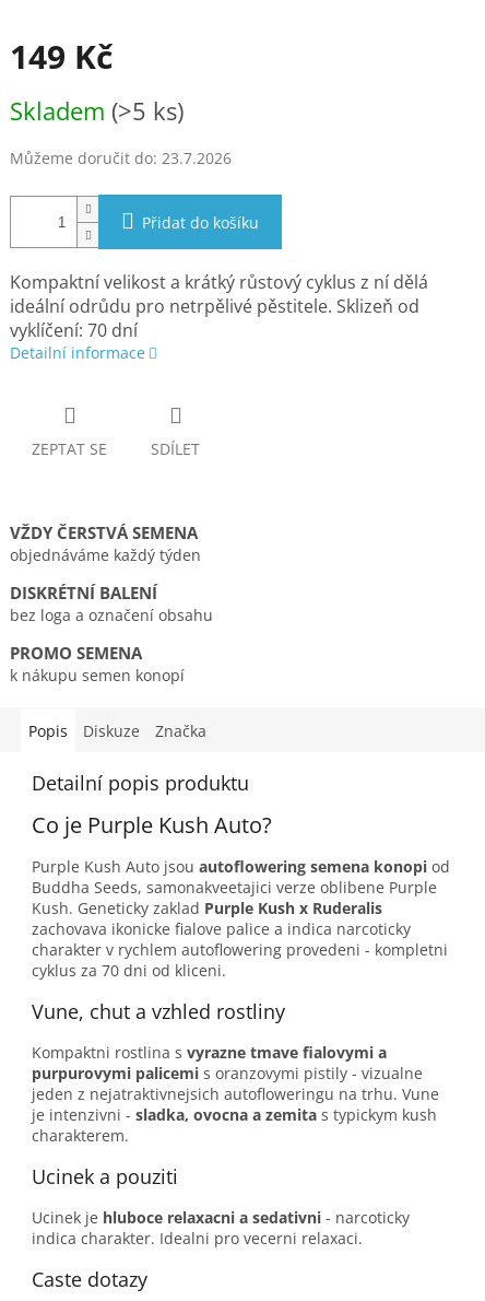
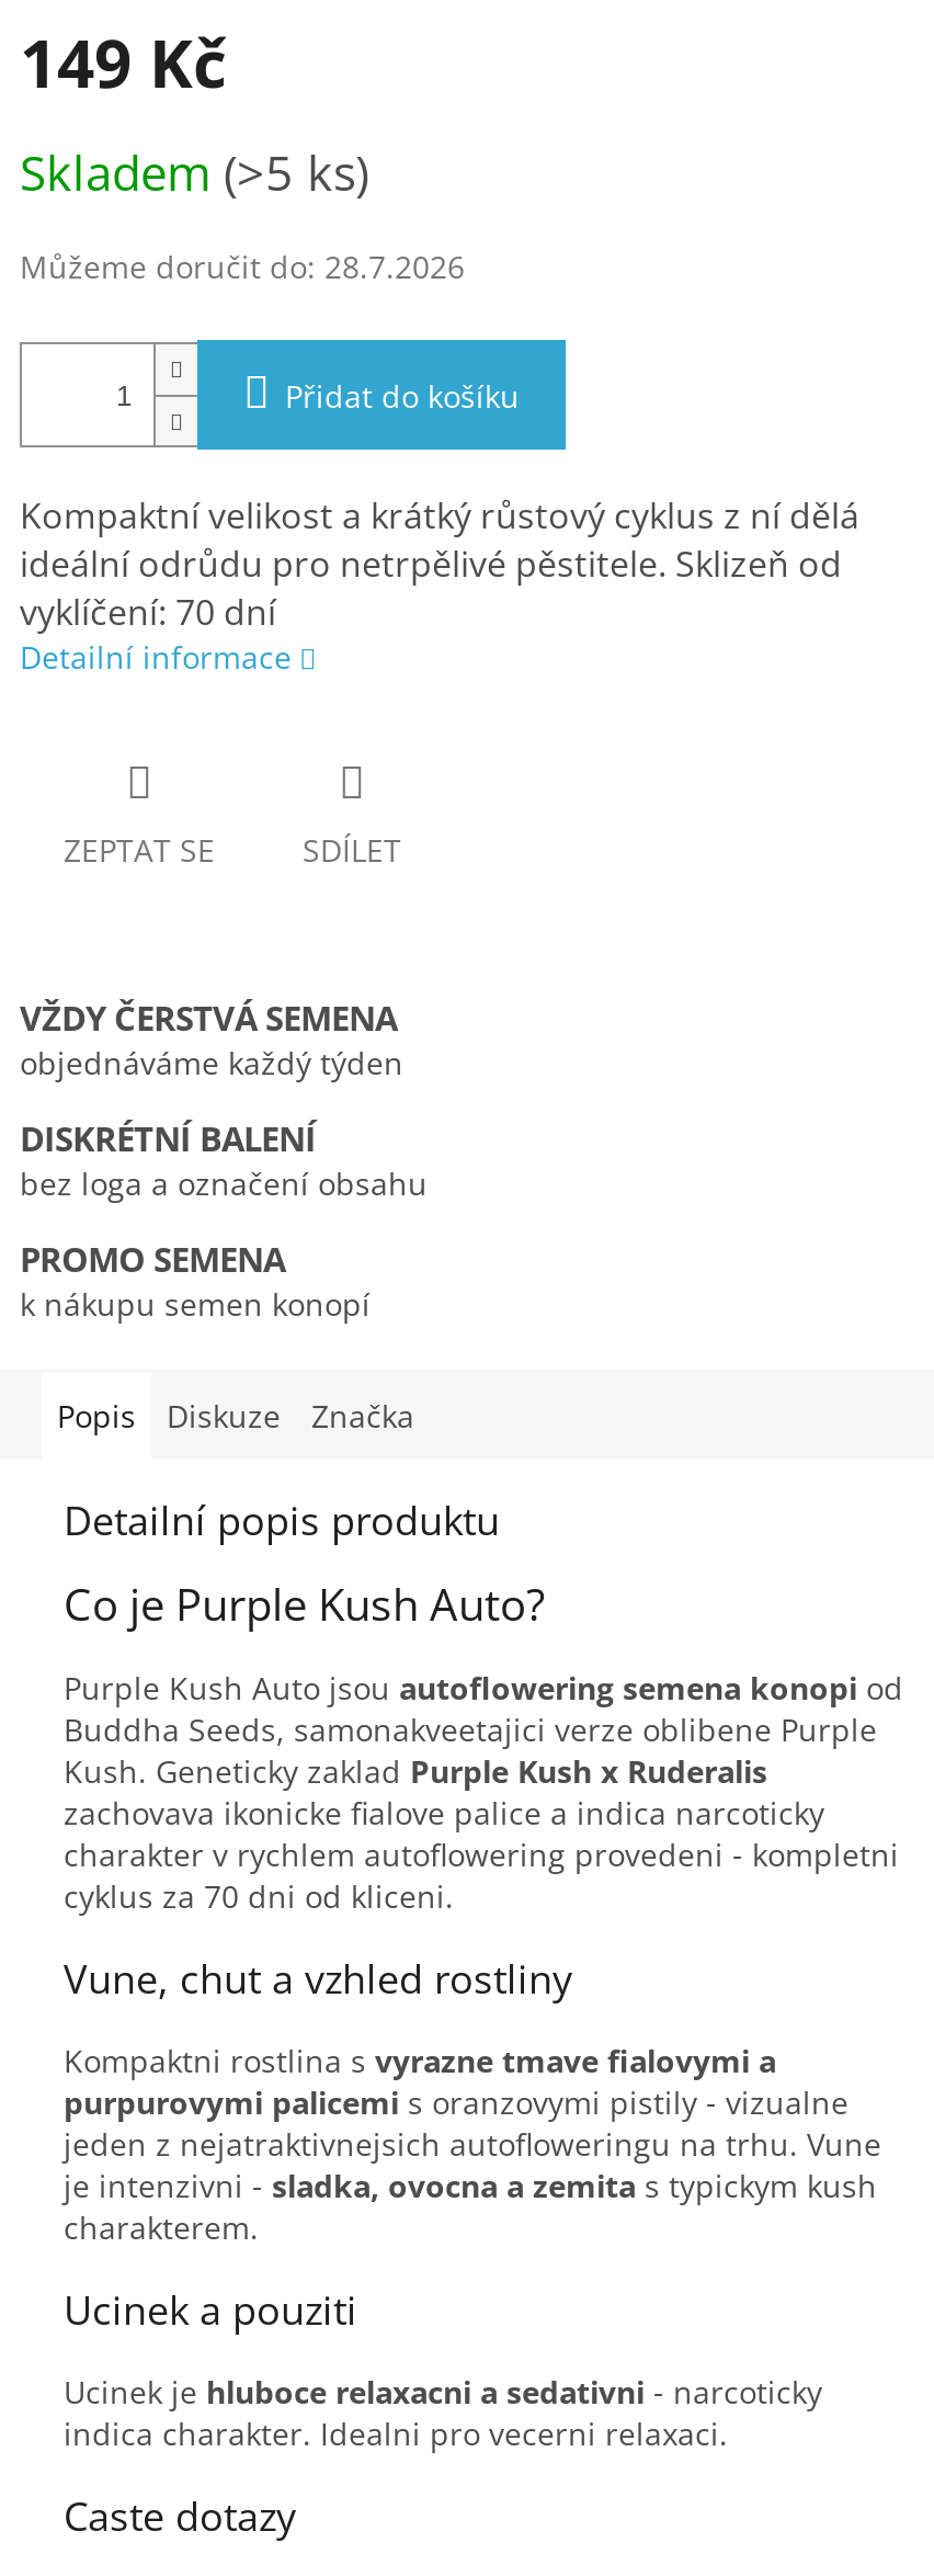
[10,148,232,169] Můžeme doručit do: 23.7.2026 -> [20,247,465,288] Můžeme doručit do: 28.7.2026

